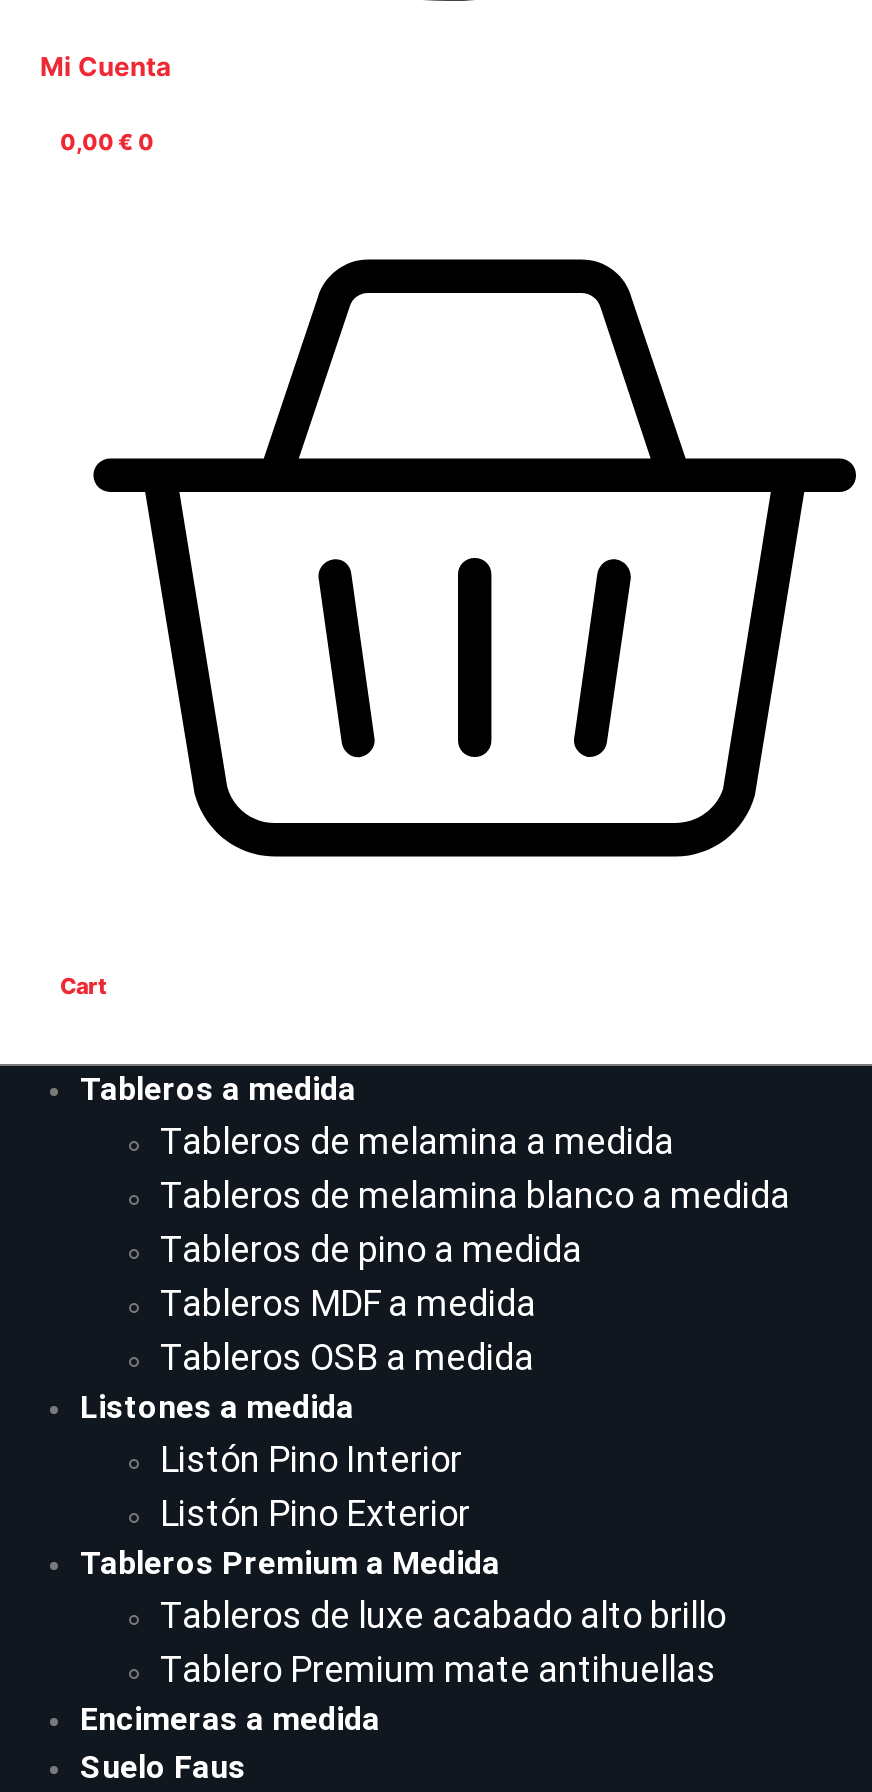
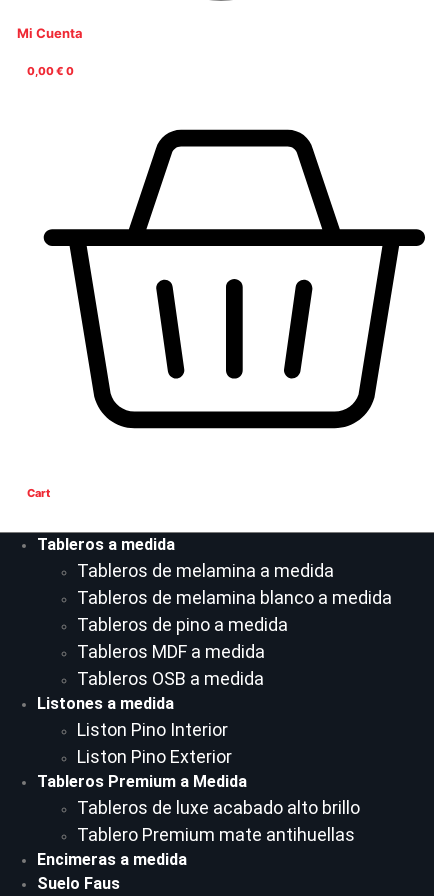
[160,1437,462,1479] Listón Pino Interior -> [77,719,228,740] Liston Pino Interior
[160,1491,470,1533] Listón Pino Exterior -> [77,746,232,767] Liston Pino Exterior

